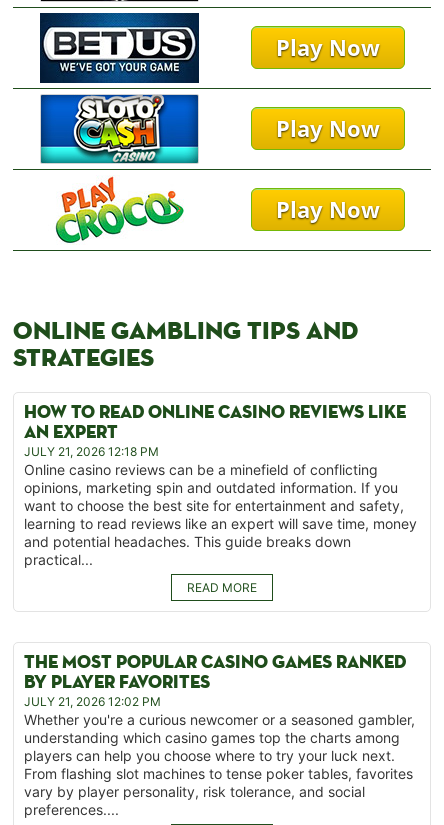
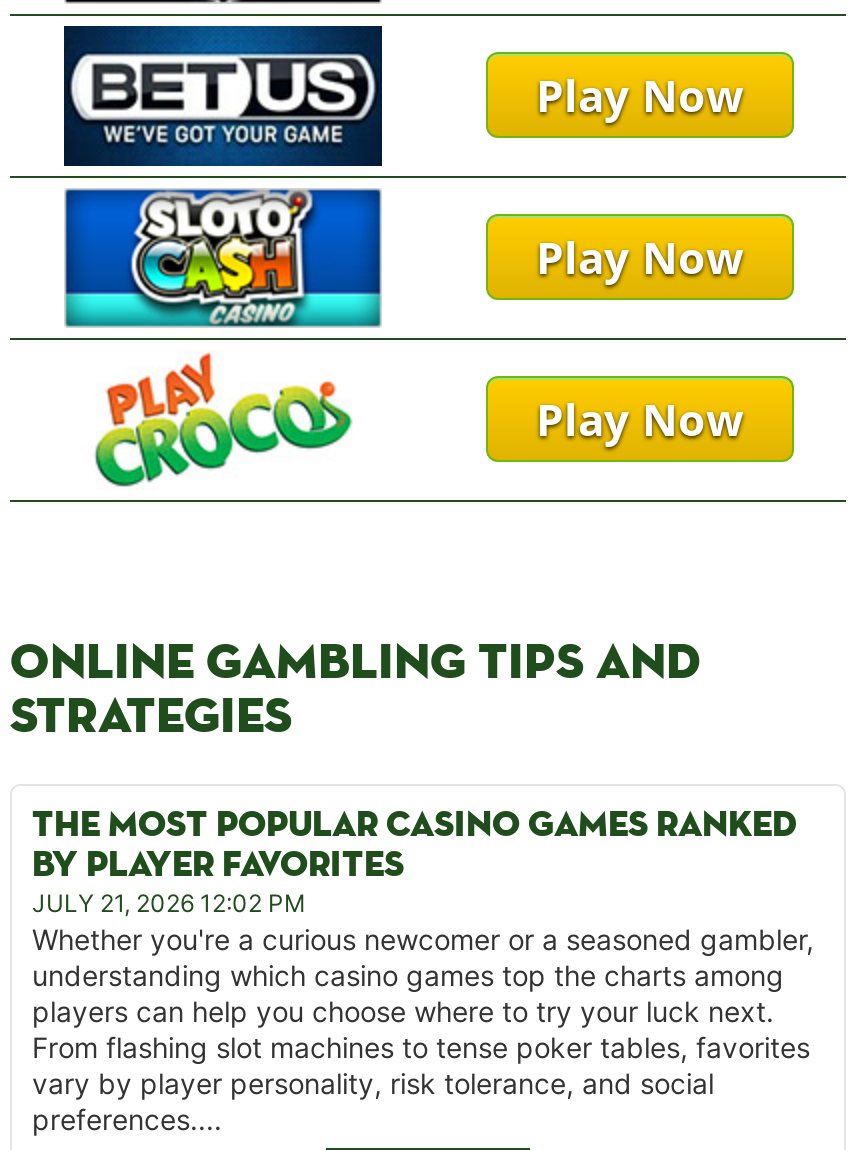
[24,400,417,594] HOW TO READ ONLINE CASINO REVIEWS LIKE | AN EXPERT | JULY 21, 2026 12:18 PM | Online casino reviews can be a minefield of conflicting | opinions, marketing spin and outdated information. If you | want to choose the best site for entertainment and safety, | learning to read reviews like an expert will save time, money | and potential headaches. This guide breaks down | practical... | READ MORE -> none

